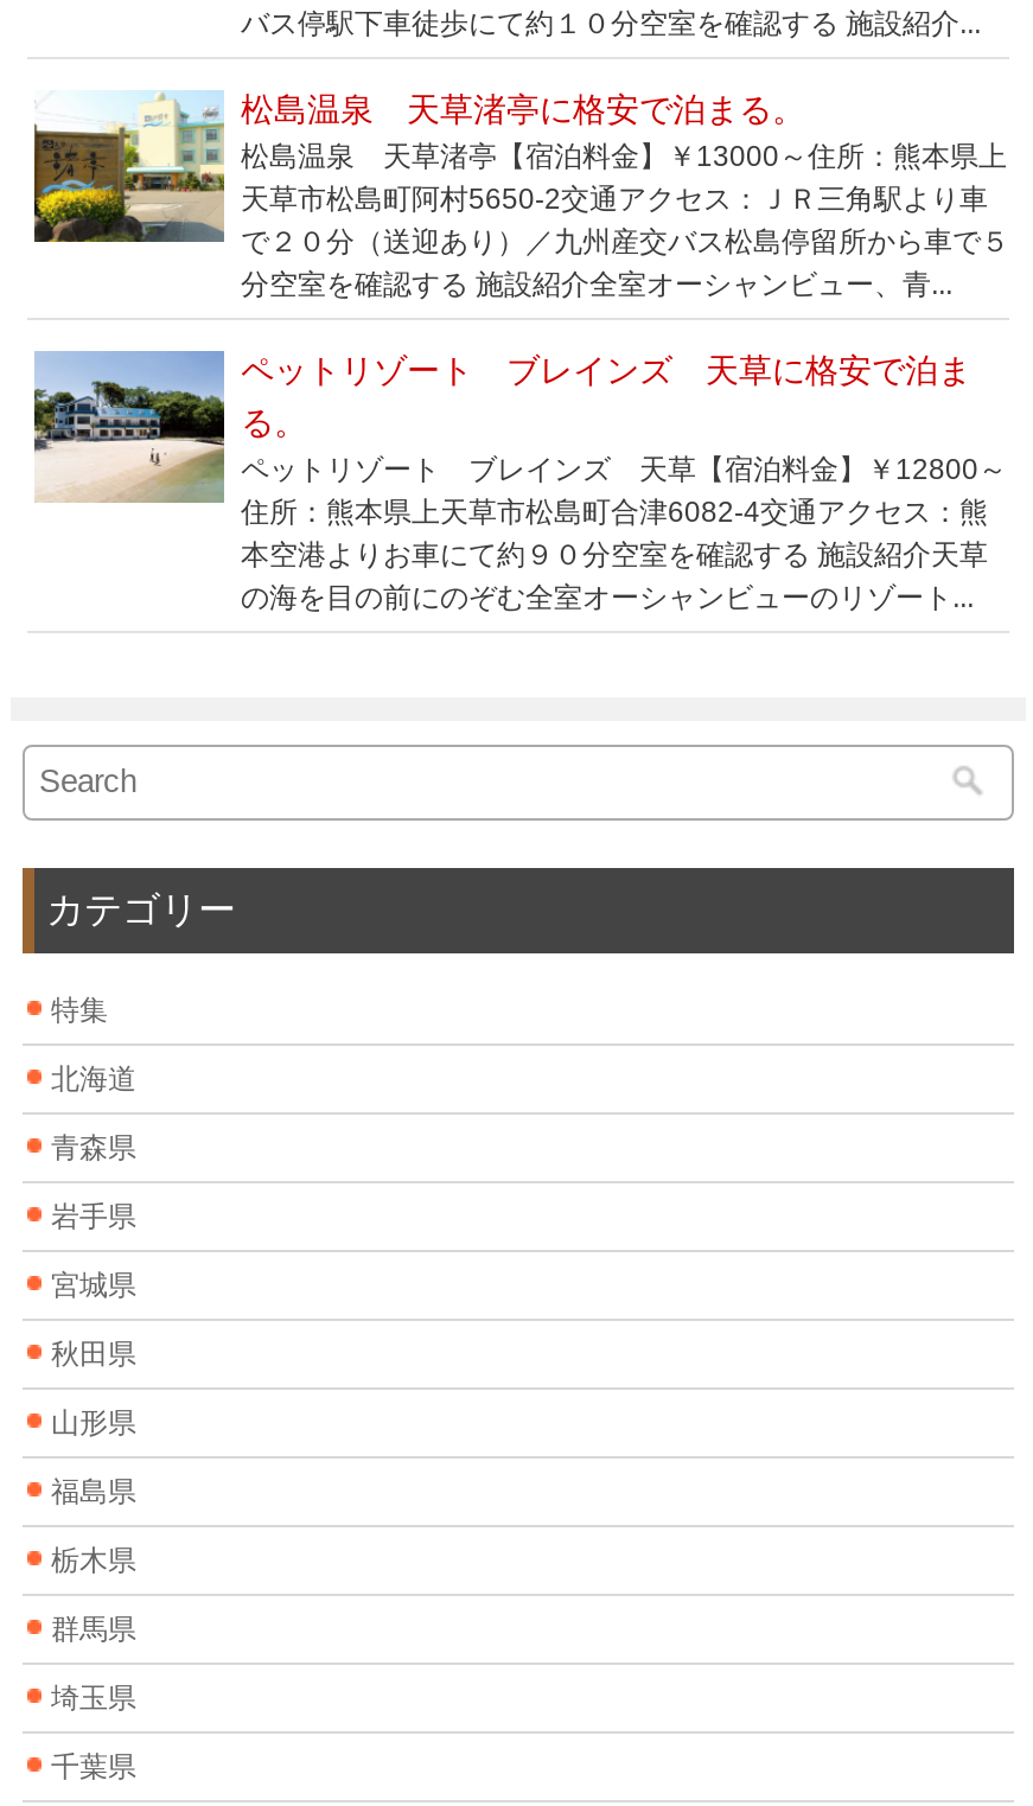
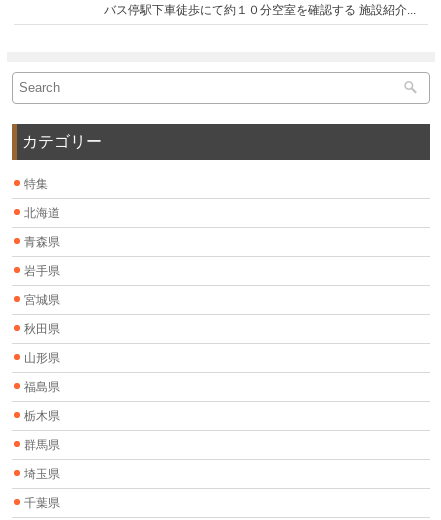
[32,89,1009,613] [image] | 松島温泉 天草渚亭に格安で泊まる。 | 松島温泉 天草渚亭【宿泊料金】￥13000～住所：熊本県上 | 天草市松島町阿村5650-2交通アクセス：ＪＲ三角駅より車 | で２０分（送迎あり）／九州産交バス松島停留所から車で５ | 分空室を確認する 施設紹介全室オーシャンビュー、青... | ペットリゾート ブレインズ 天草に格安で泊ま | る。 | ペットリゾート ブレインズ 天草【宿泊料金】￥12800～ | 住所：熊本県上天草市松島町合津6082-4交通アクセス：熊 | 本空港よりお車にて約９０分空室を確認する 施設紹介天草 | の海を目の前にのぞむ全室オーシャンビューのリゾート... -> none
[32,349,208,505] [image] -> none

